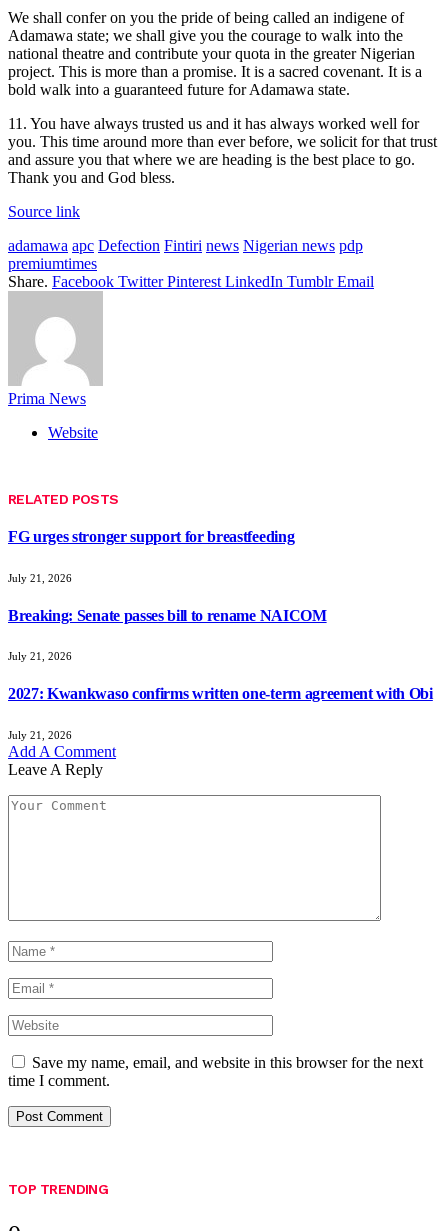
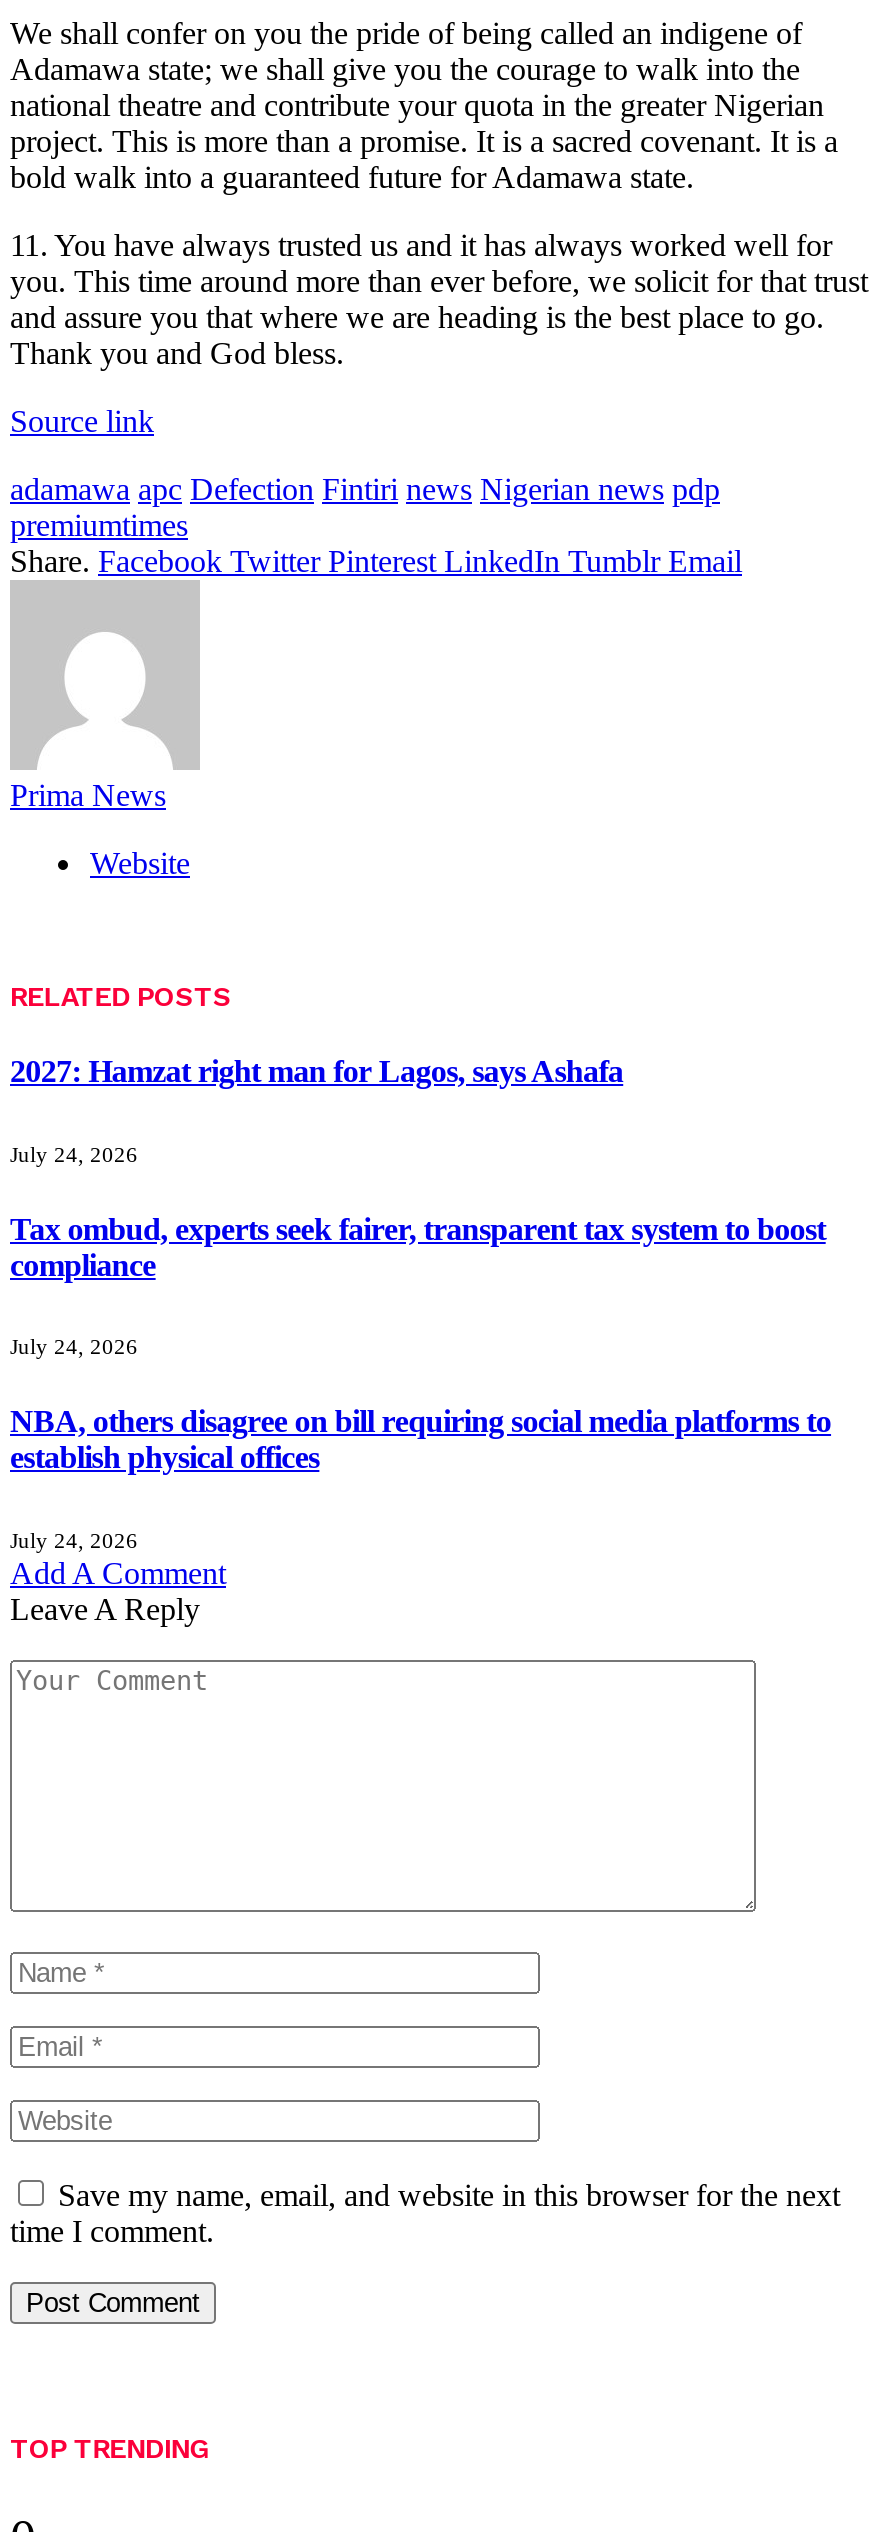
[8,528,294,545] FG urges stronger support for breastfeeding -> [10,1055,623,1089] 2027: Hamzat right man for Lagos, says Ashafa
[8,572,72,584] July 21, 2026 -> [10,1141,138,1165] July 24, 2026
[8,607,327,624] Breaking: Senate passes bill to rename NAICOM -> [10,1212,826,1282] Tax ombud, experts seek fairer, transparent tax system to boost | compliance
[8,650,72,662] July 21, 2026 -> [10,1334,138,1358] July 24, 2026
[8,685,433,702] 2027: Kwankwaso confirms written one-term agreement with Obi -> [10,1405,831,1475] NBA, others disagree on bill requiring social media platforms to | establish physical offices
[8,729,72,741] July 21, 2026 -> [10,1527,138,1551] July 24, 2026

